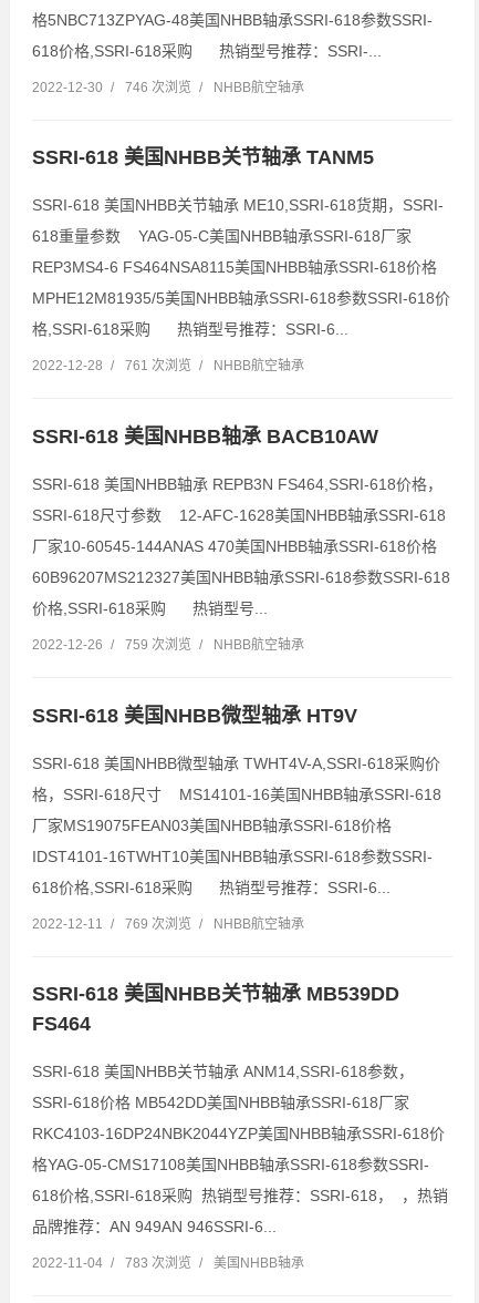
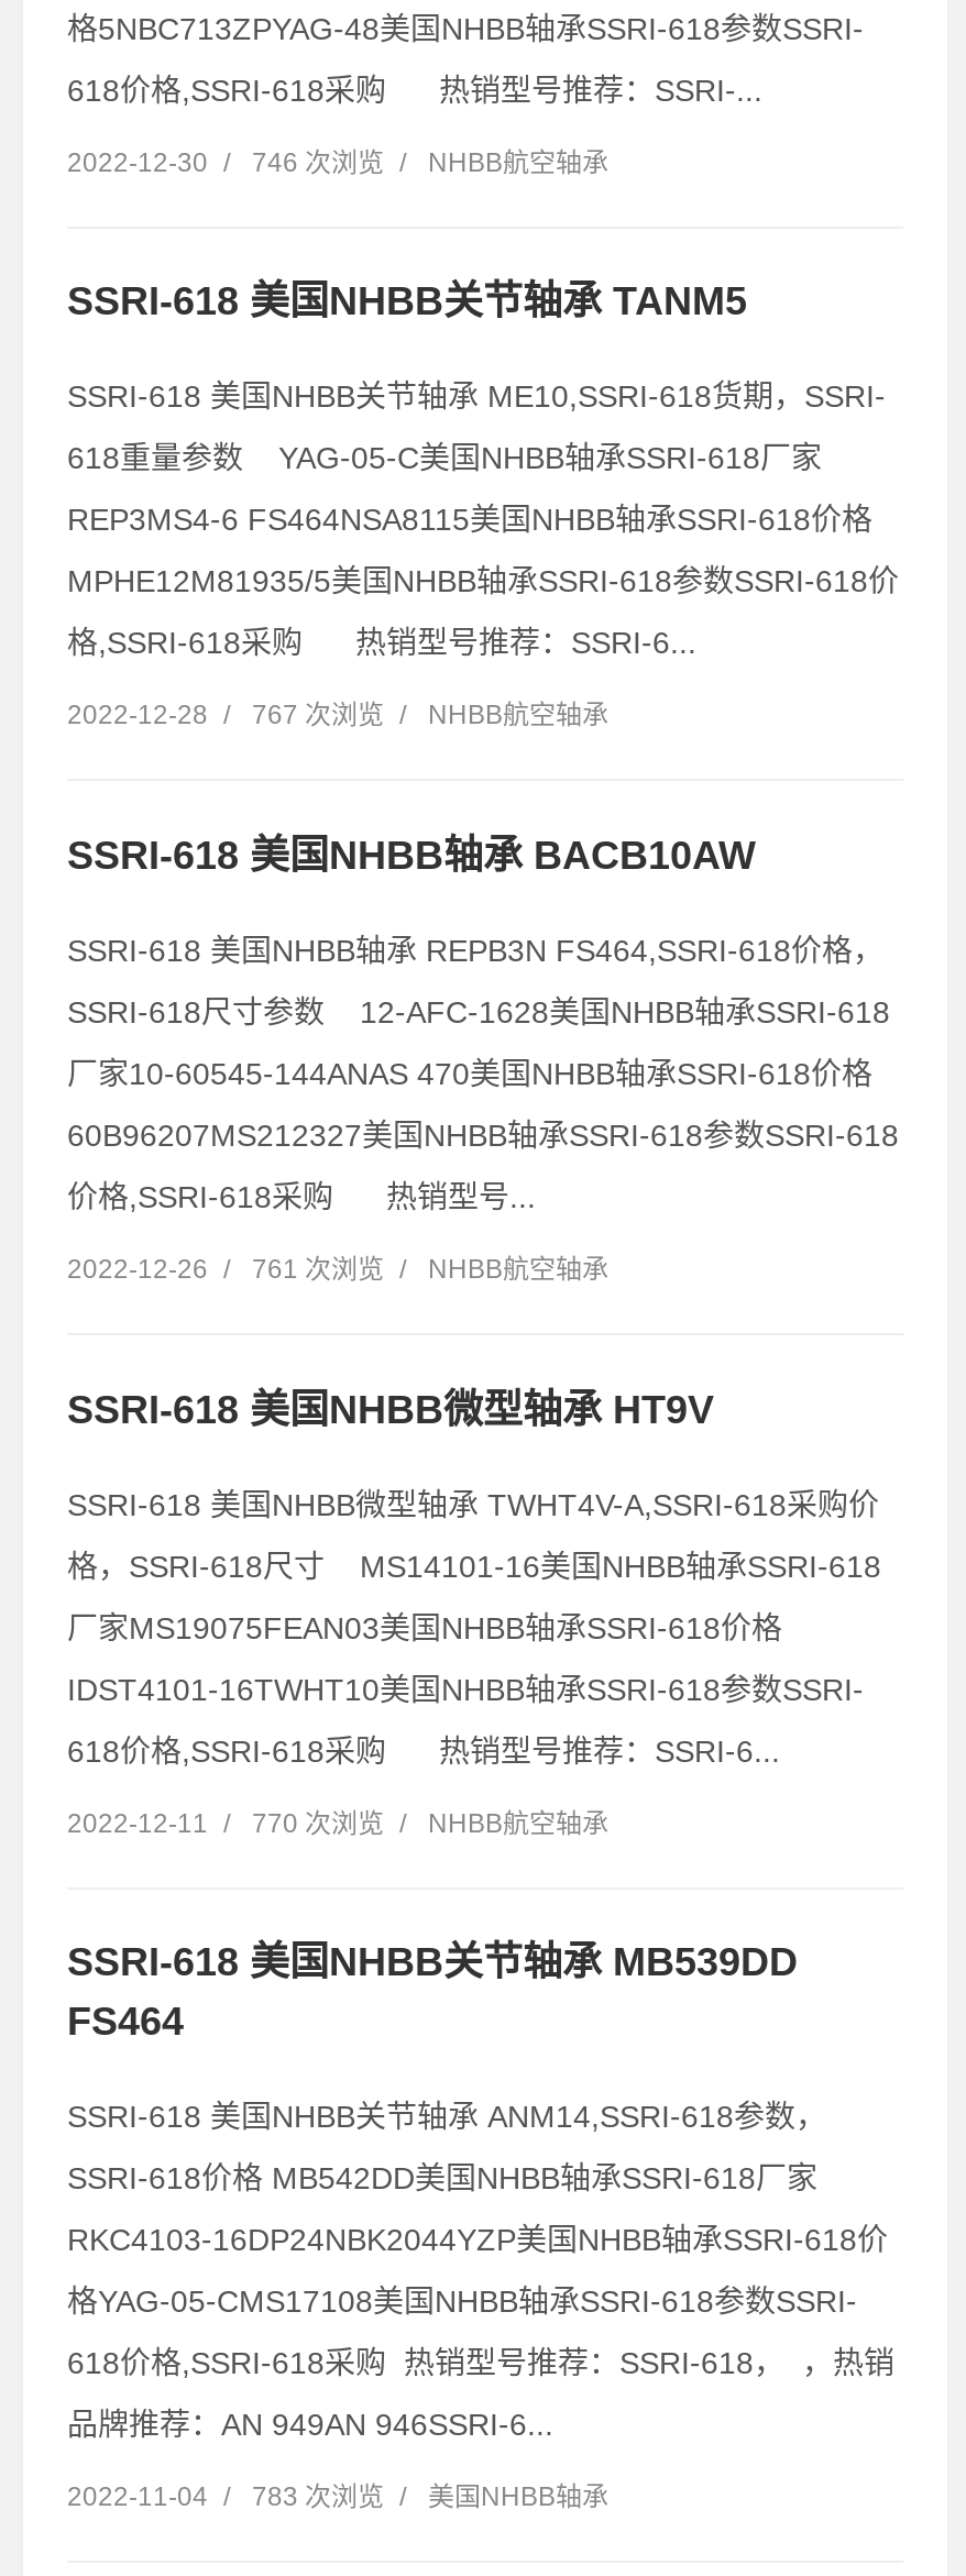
[32,358,304,374] 2022-12-28 / 761 次浏览 / NHBB航空轴承 -> [67,701,608,731] 2022-12-28 / 767 次浏览 / NHBB航空轴承
[32,637,304,653] 2022-12-26 / 759 次浏览 / NHBB航空轴承 -> [67,1254,608,1285] 2022-12-26 / 761 次浏览 / NHBB航空轴承
[32,916,304,932] 2022-12-11 / 769 次浏览 / NHBB航空轴承 -> [67,1808,608,1839] 2022-12-11 / 770 次浏览 / NHBB航空轴承

